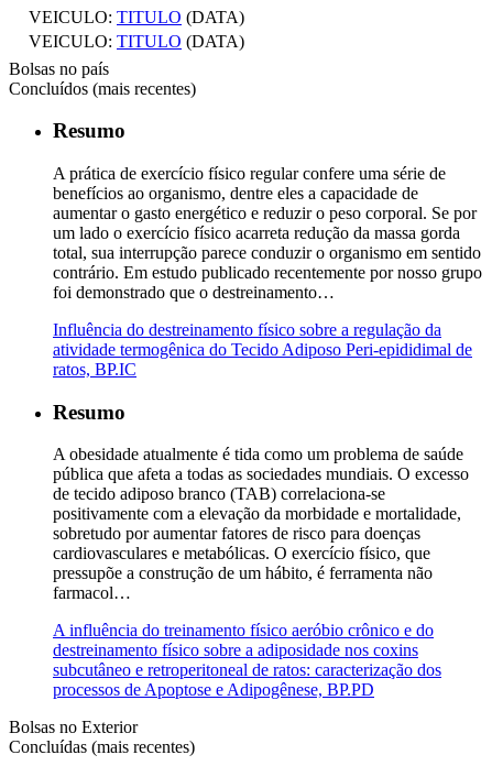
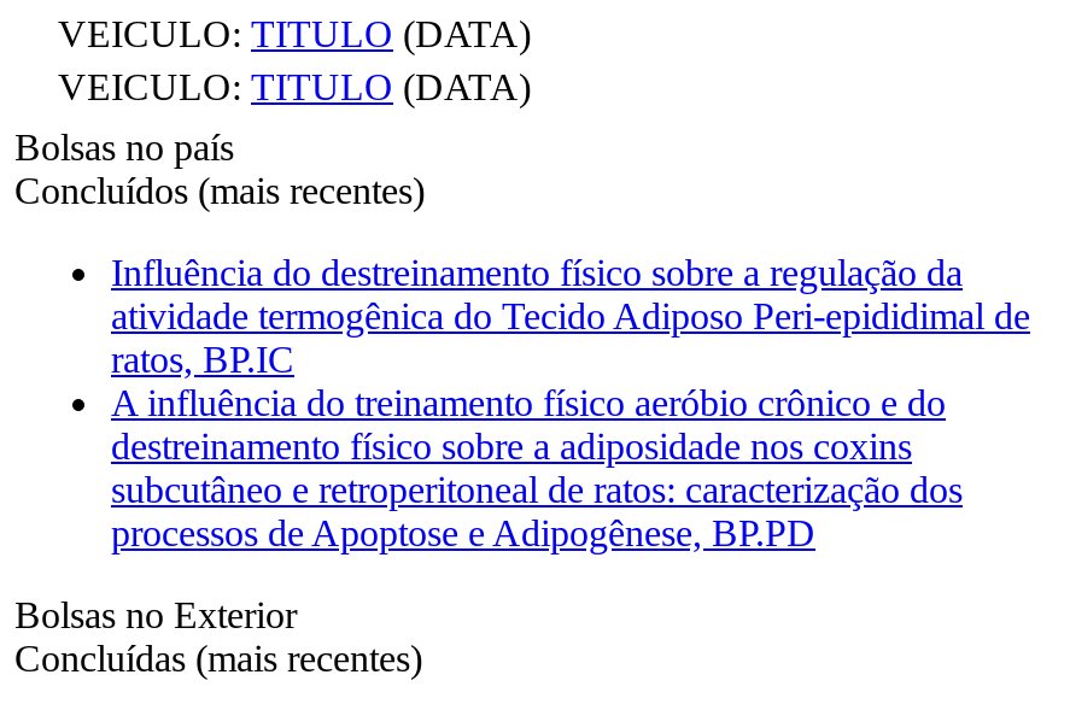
[53,119,482,302] Resumo | A prática de exercício físico regular confere uma série de | benefícios ao organismo, dentre eles a capacidade de | aumentar o gasto energético e reduzir o peso corporal. Se por | um lado o exercício físico acarreta redução da massa gorda | total, sua interrupção parece conduzir o organismo em sentido | contrário. Em estudo publicado recentemente por nosso grupo | foi demonstrado que o destreinamento… -> none
[53,400,469,602] Resumo | A obesidade atualmente é tida como um problema de saúde | pública que afeta a todas as sociedades mundiais. O excesso | de tecido adiposo branco (TAB) correlaciona-se | positivamente com a elevação da morbidade e mortalidade, | sobretudo por aumentar fatores de risco para doenças | cardiovasculares e metabólicas. O exercício físico, que | pressupõe a construção de um hábito, é ferramenta não | farmacol… -> none

